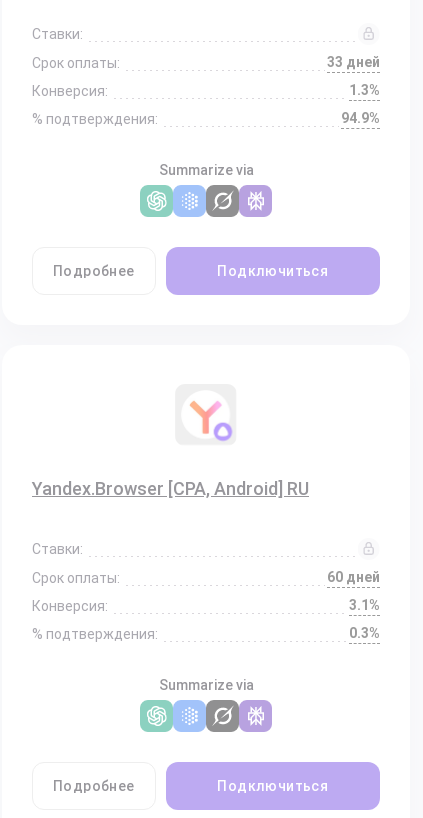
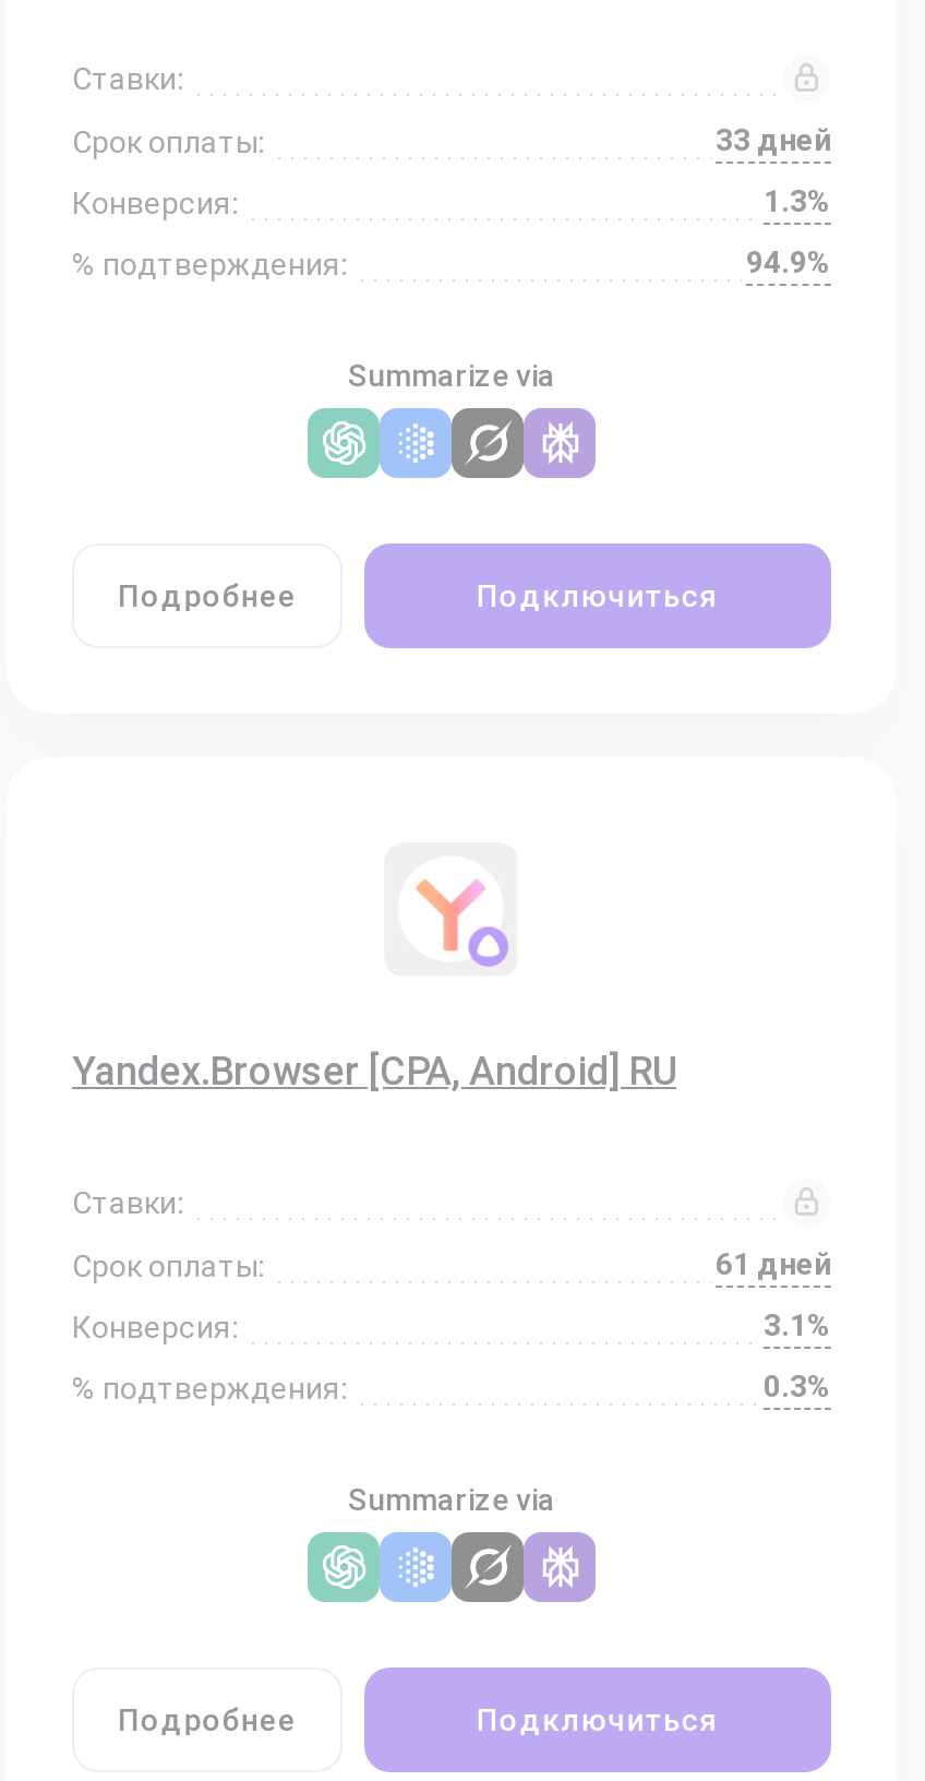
[327,569,380,585] 60 дней -> [716,1246,831,1281] 61 дней

